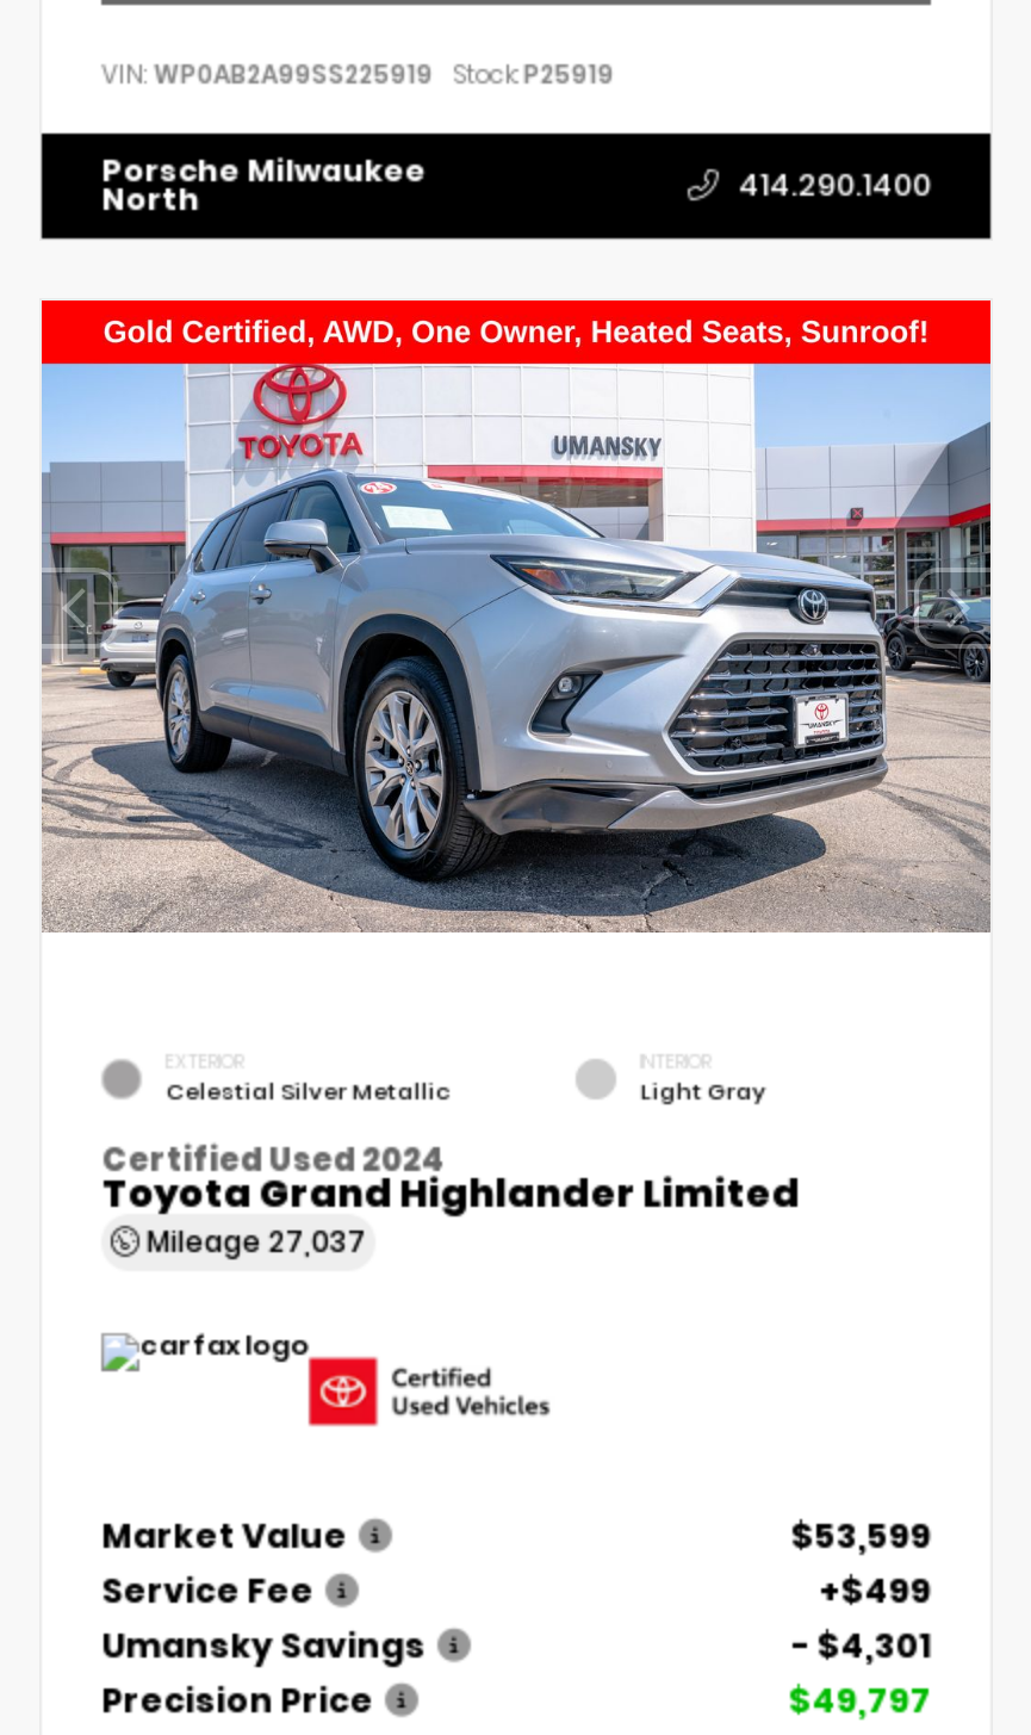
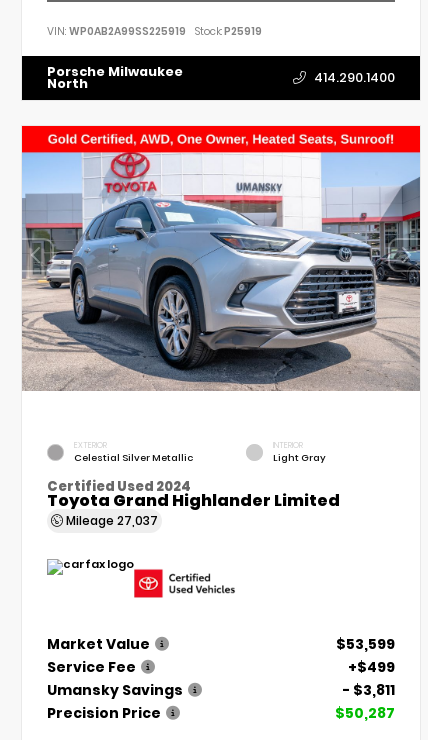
[790,1621,931,1668] - $4,301 -> [342,679,395,699] - $3,811
[788,1675,931,1723] $49,797 -> [335,702,395,722] $50,287

